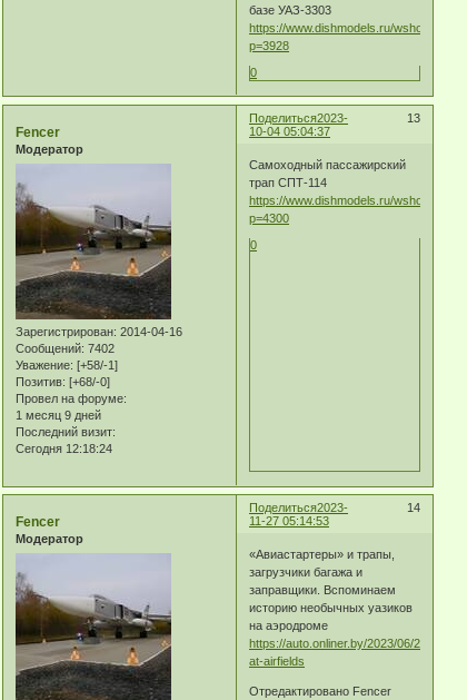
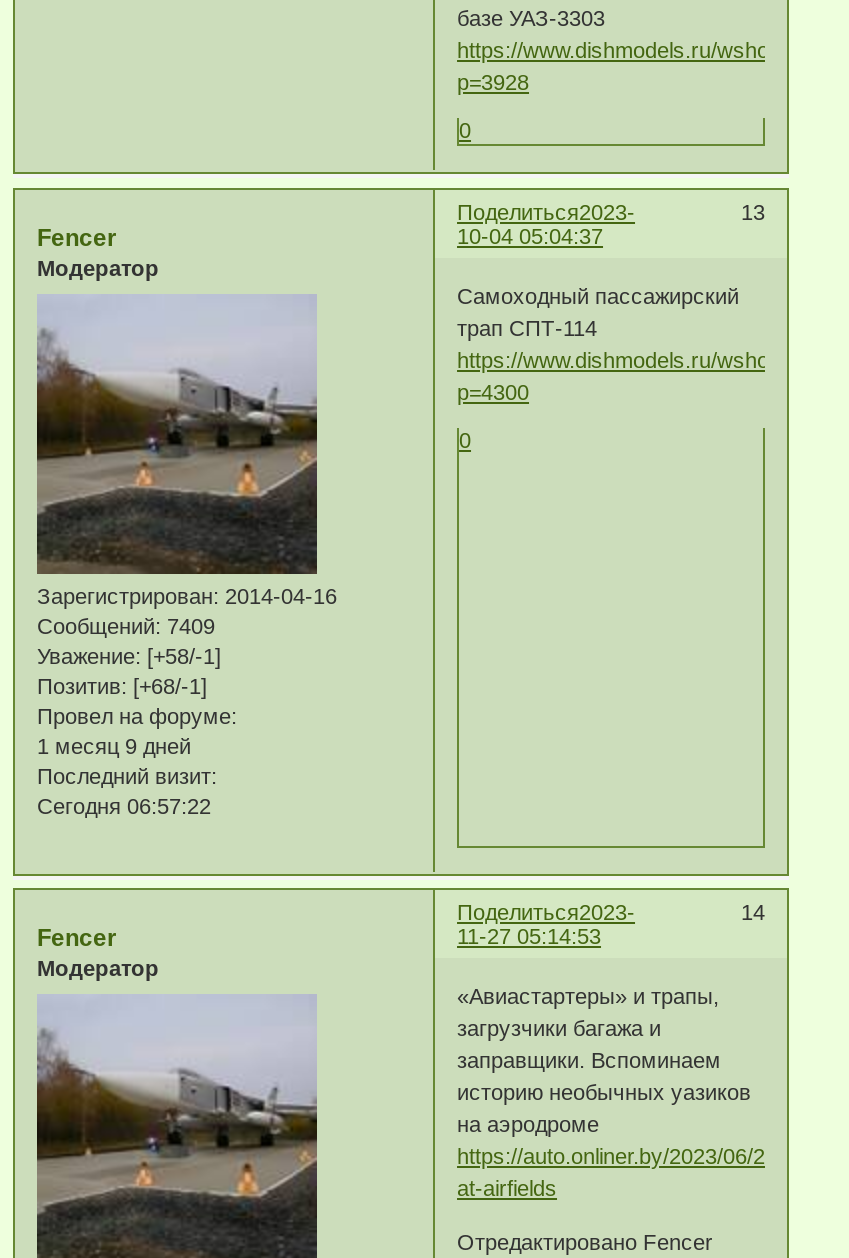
[16,341,115,354] Сообщений: 7402 -> [37,613,215,637] Сообщений: 7409
[16,374,110,388] Позитив: [+68/-0] -> [37,673,207,697] Позитив: [+68/-1]
[16,441,112,455] Сегодня 12:18:24 -> [37,793,211,817] Сегодня 06:57:22

